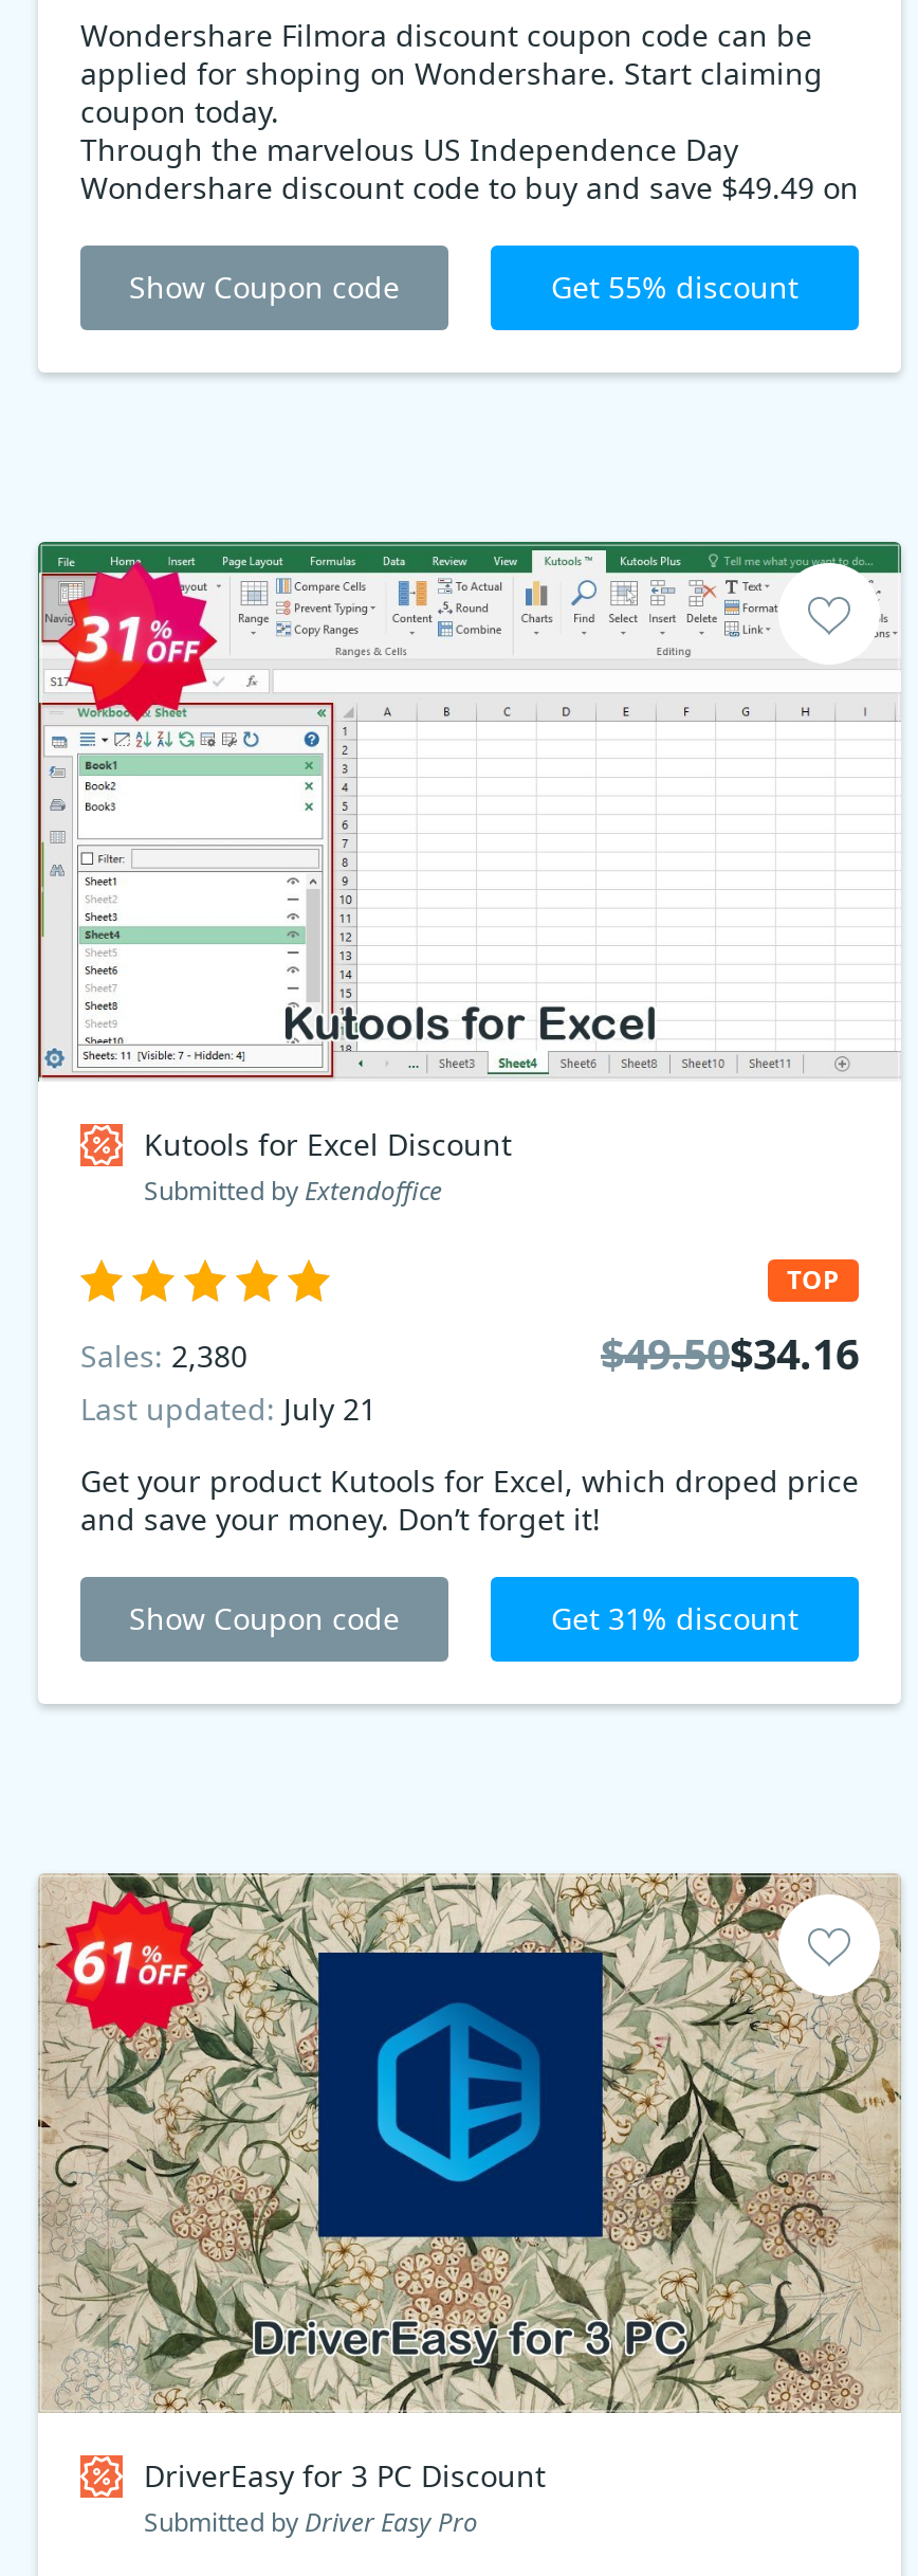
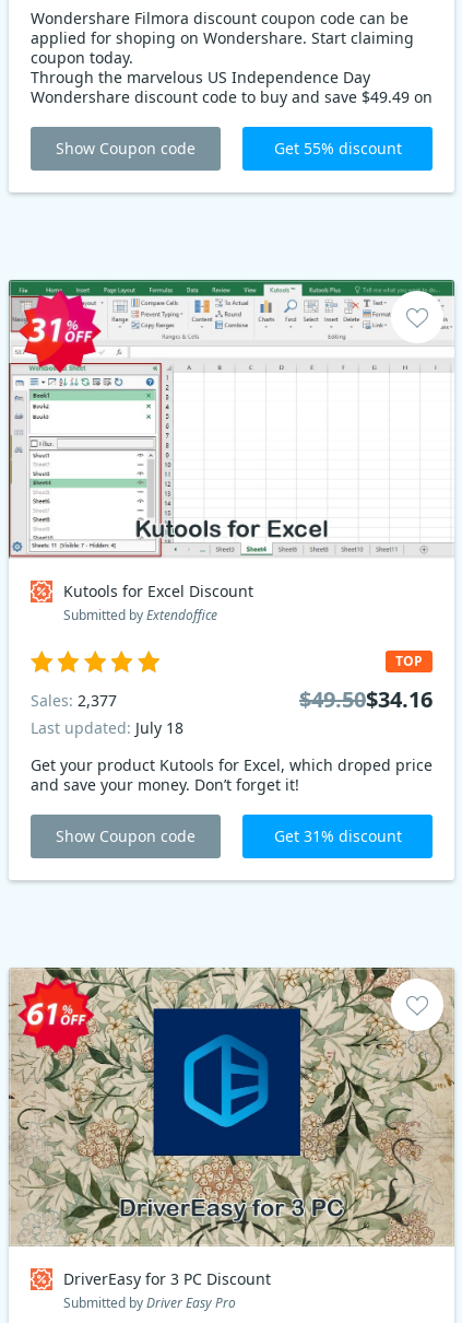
[80,1335,247,1375] Sales: 2,380 -> [31,689,117,710] Sales: 2,377
[80,1389,377,1429] Last updated: July 21 -> [31,717,183,738] Last updated: July 18

